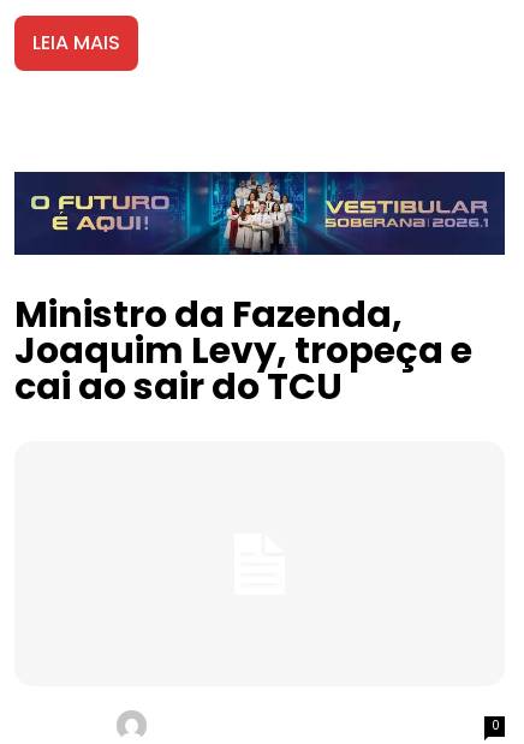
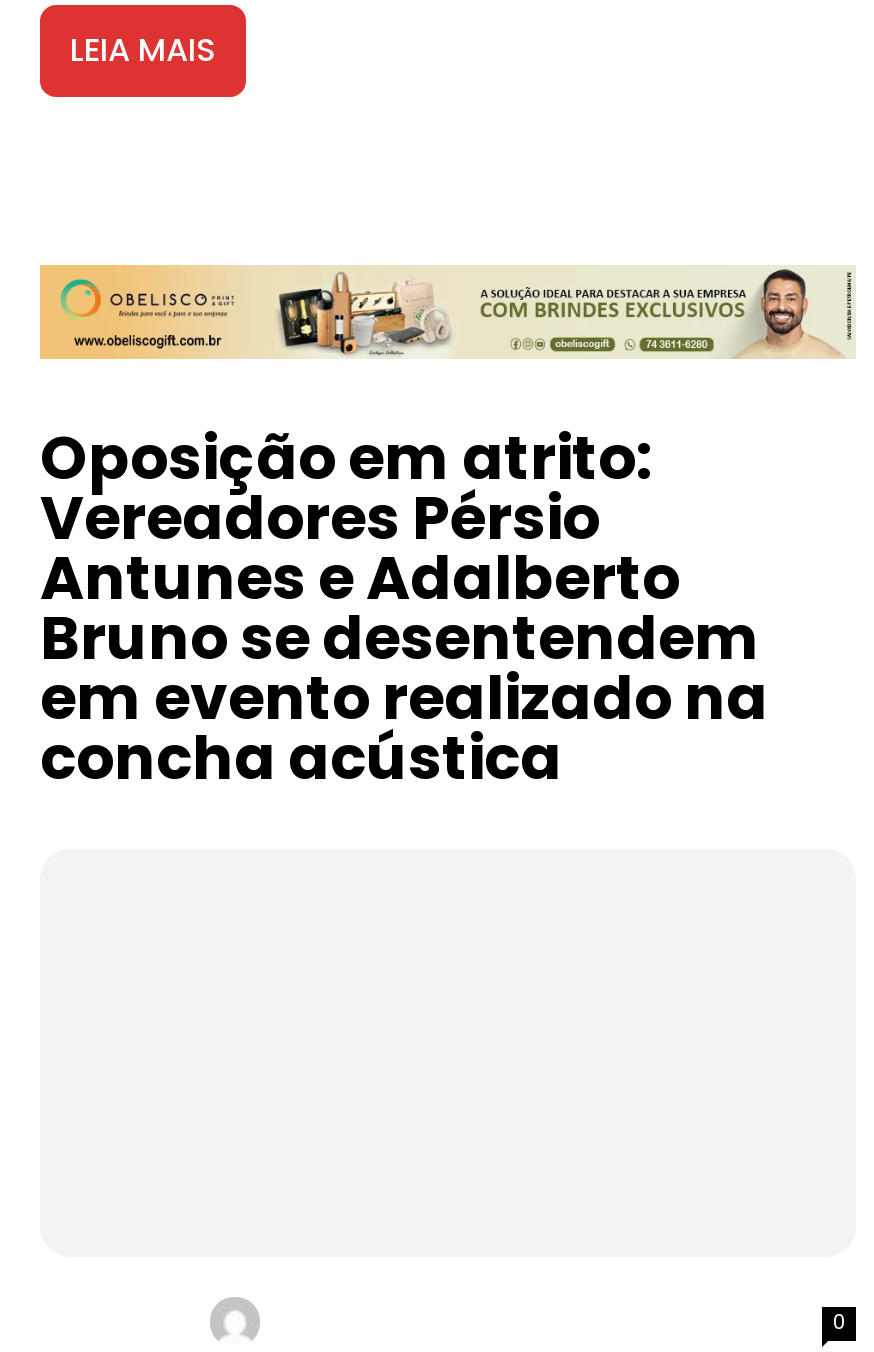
[13,171,506,413] [image] | Ministro da Fazenda, | Joaquim Levy, tropeça e | cai ao sair do TCU -> [38,264,856,801] [image] | Oposição em atrito: | Vereadores Pérsio | Antunes e Adalberto | Bruno se desentendem | em evento realizado na | concha acústica

